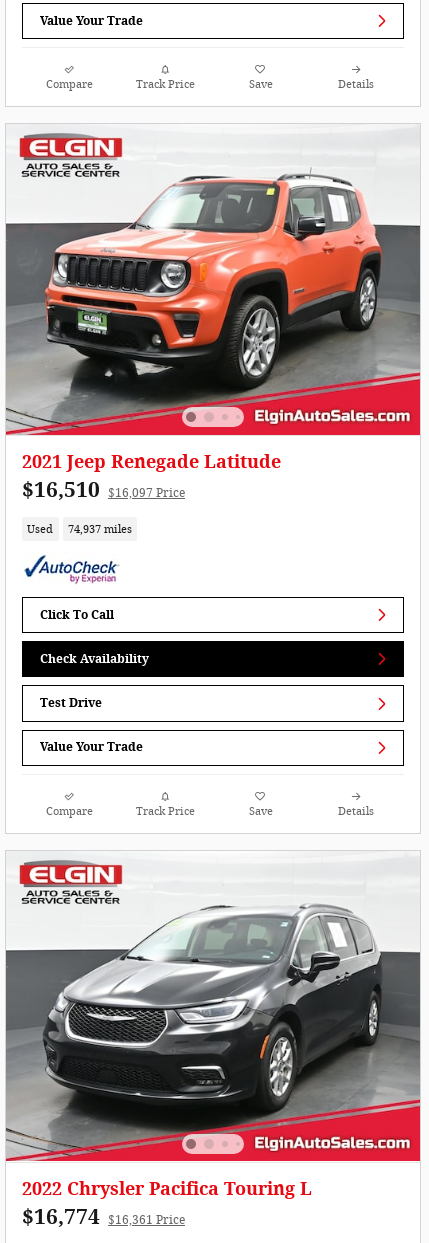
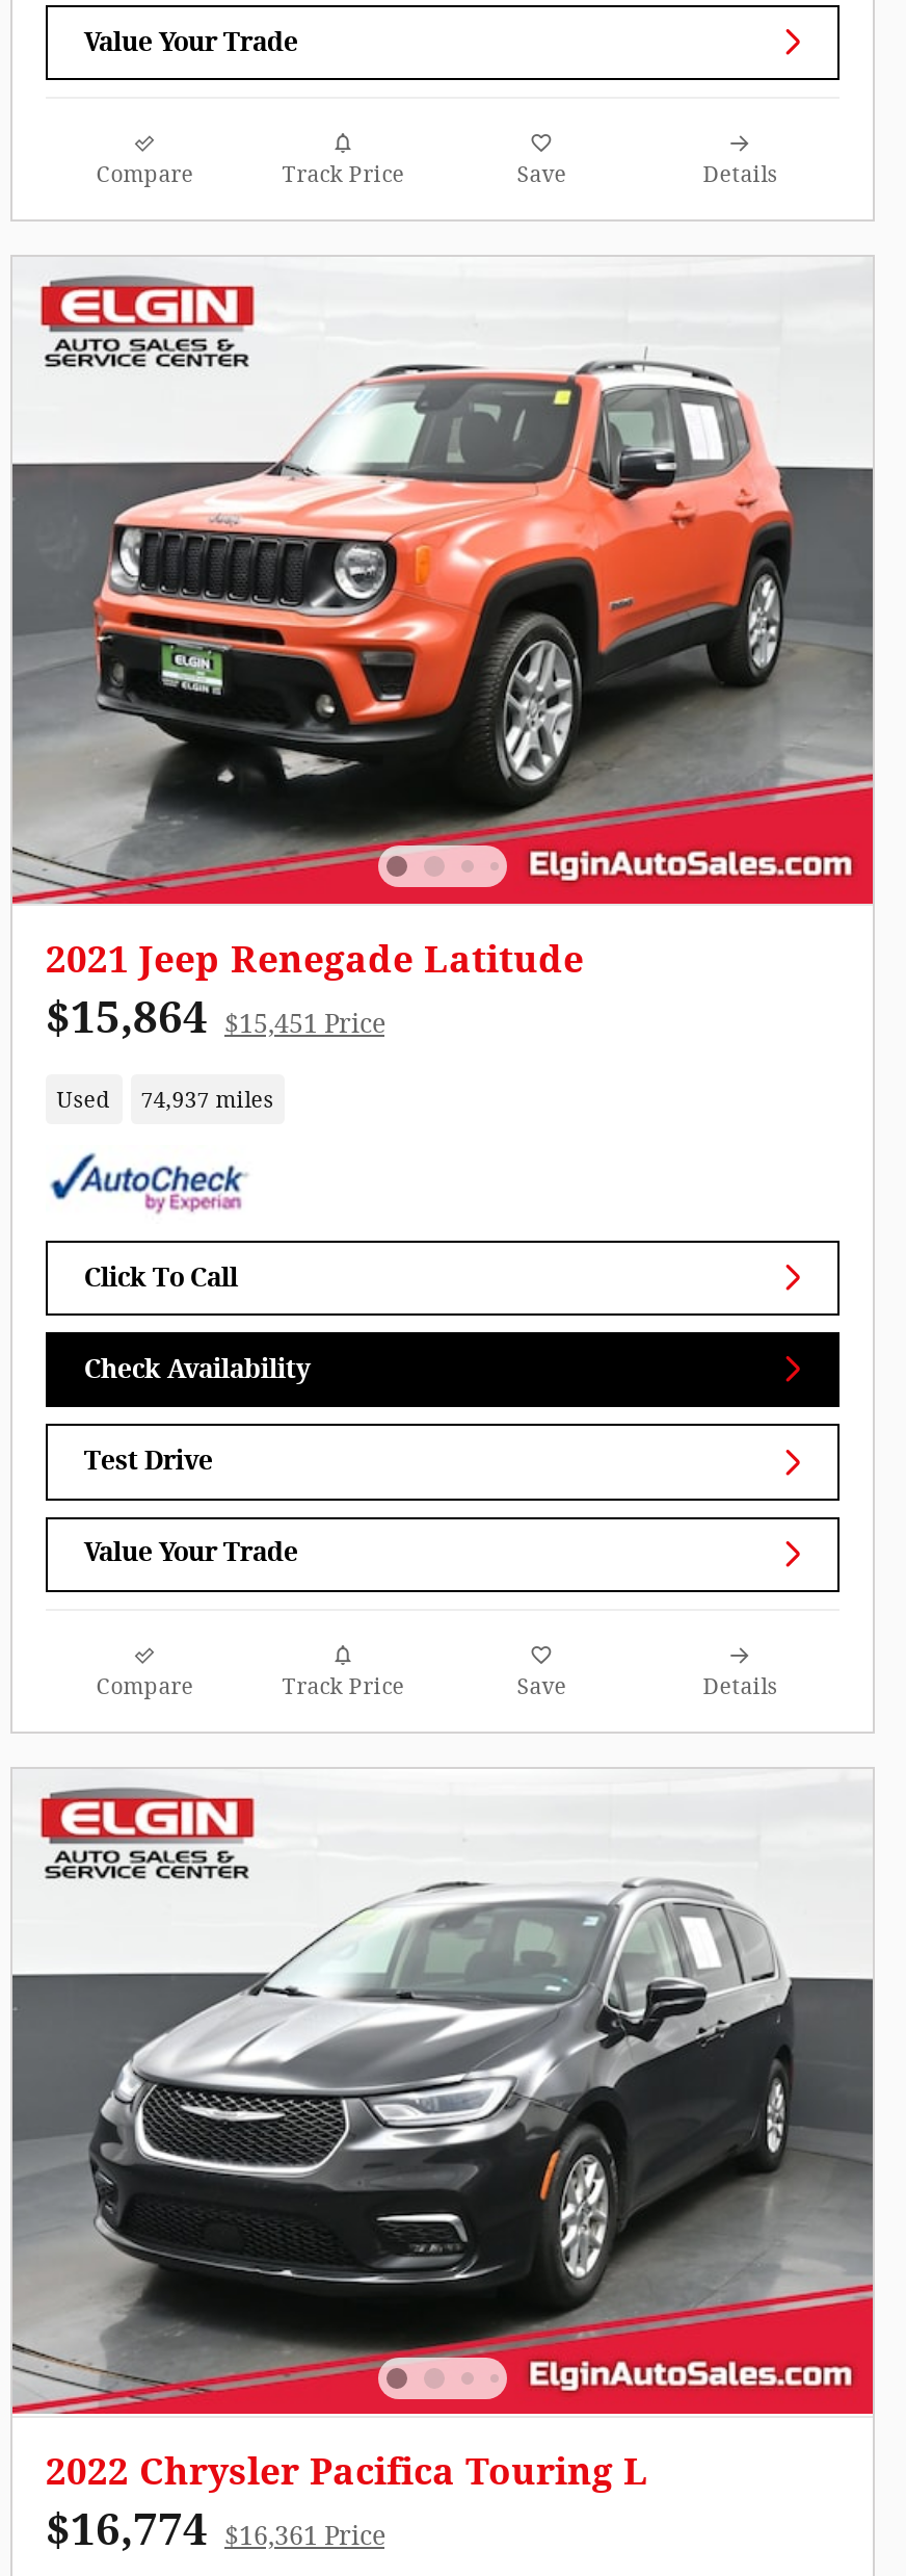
[22,477,185,502] $16,510 $16,097 Price -> [46,992,384,1044] $15,864 $15,451 Price

